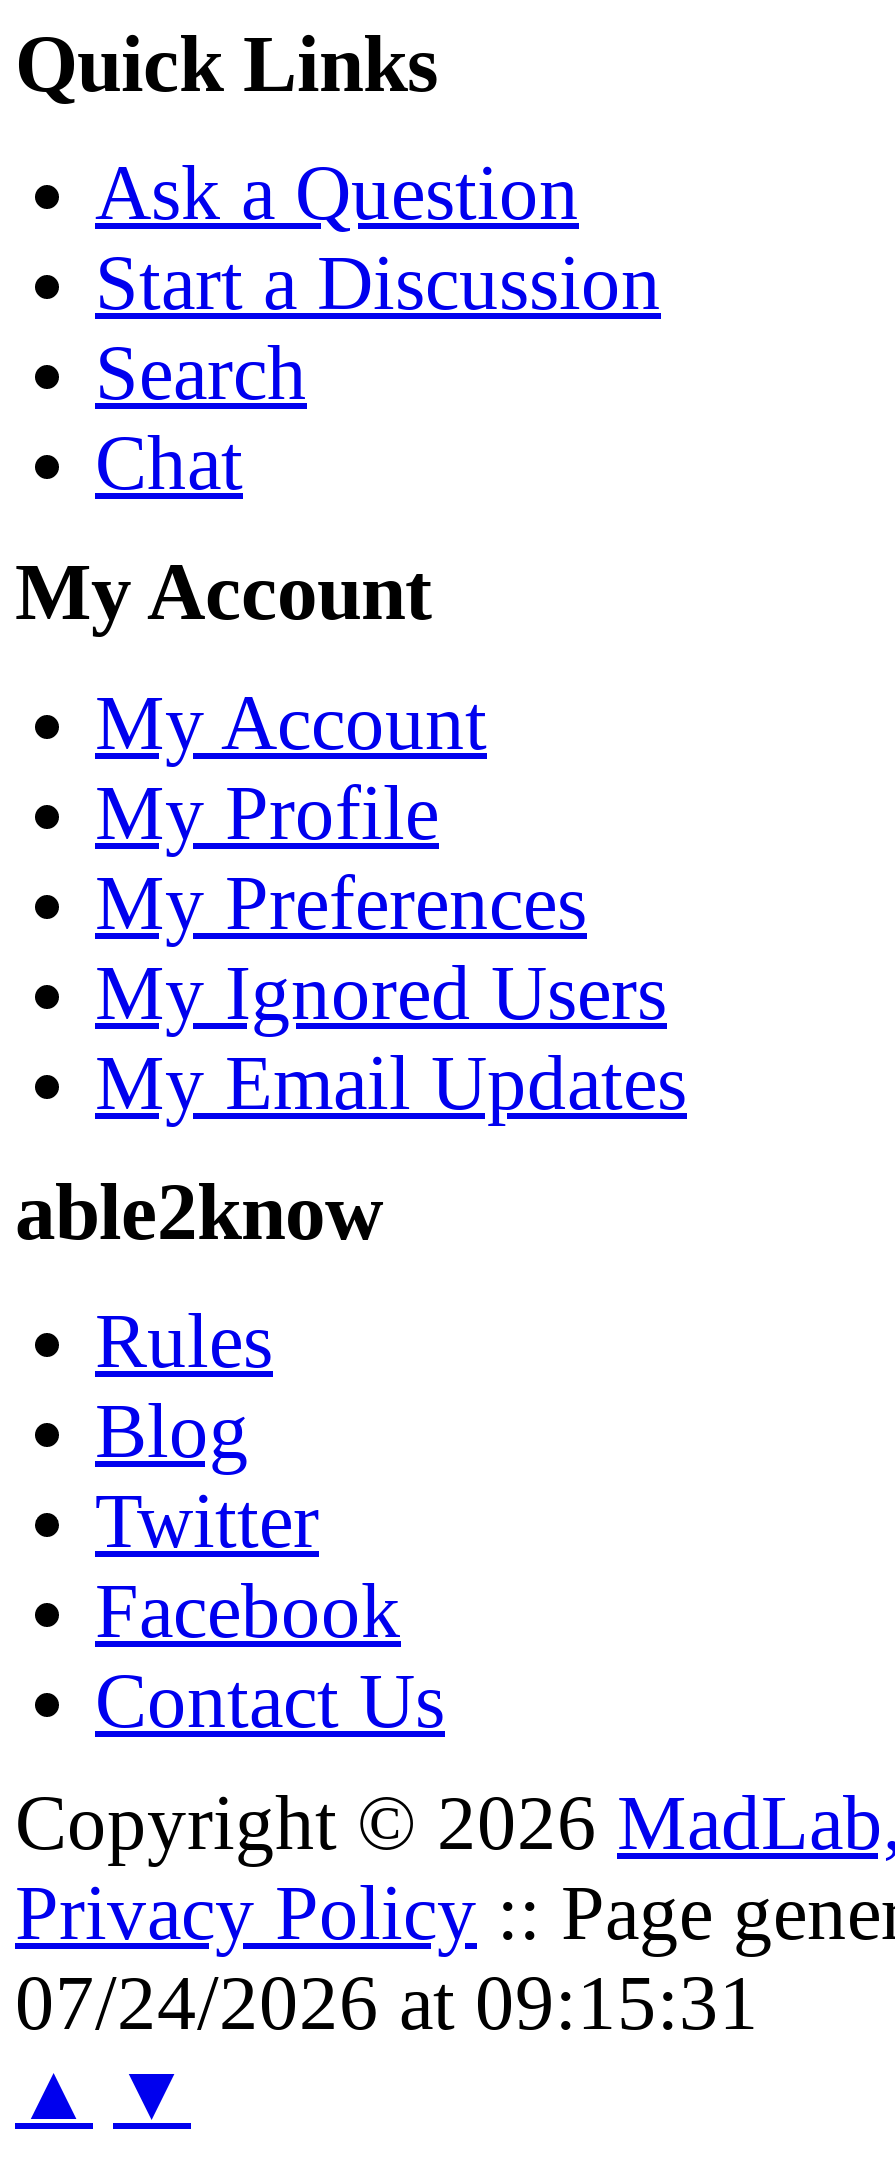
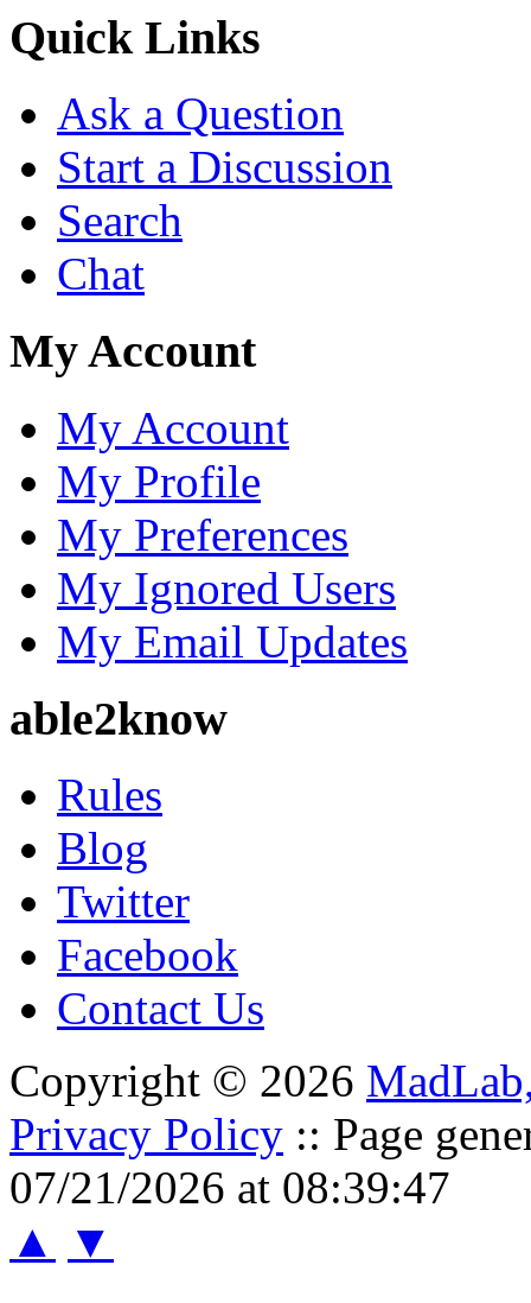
[15,1960,759,2046] 07/24/2026 at 09:15:31 -> [9,1162,450,1213] 07/21/2026 at 08:39:47

